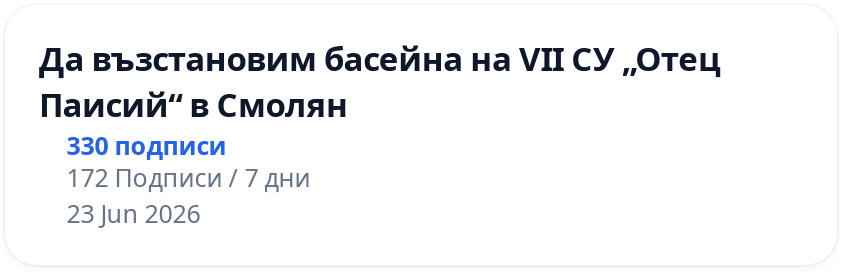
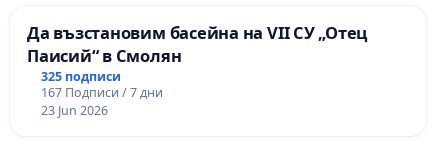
[67,129,227,163] 330 подписи -> [41,68,121,85] 325 подписи
[67,161,311,195] 172 Подписи / 7 дни -> [41,84,163,101] 167 Подписи / 7 дни

